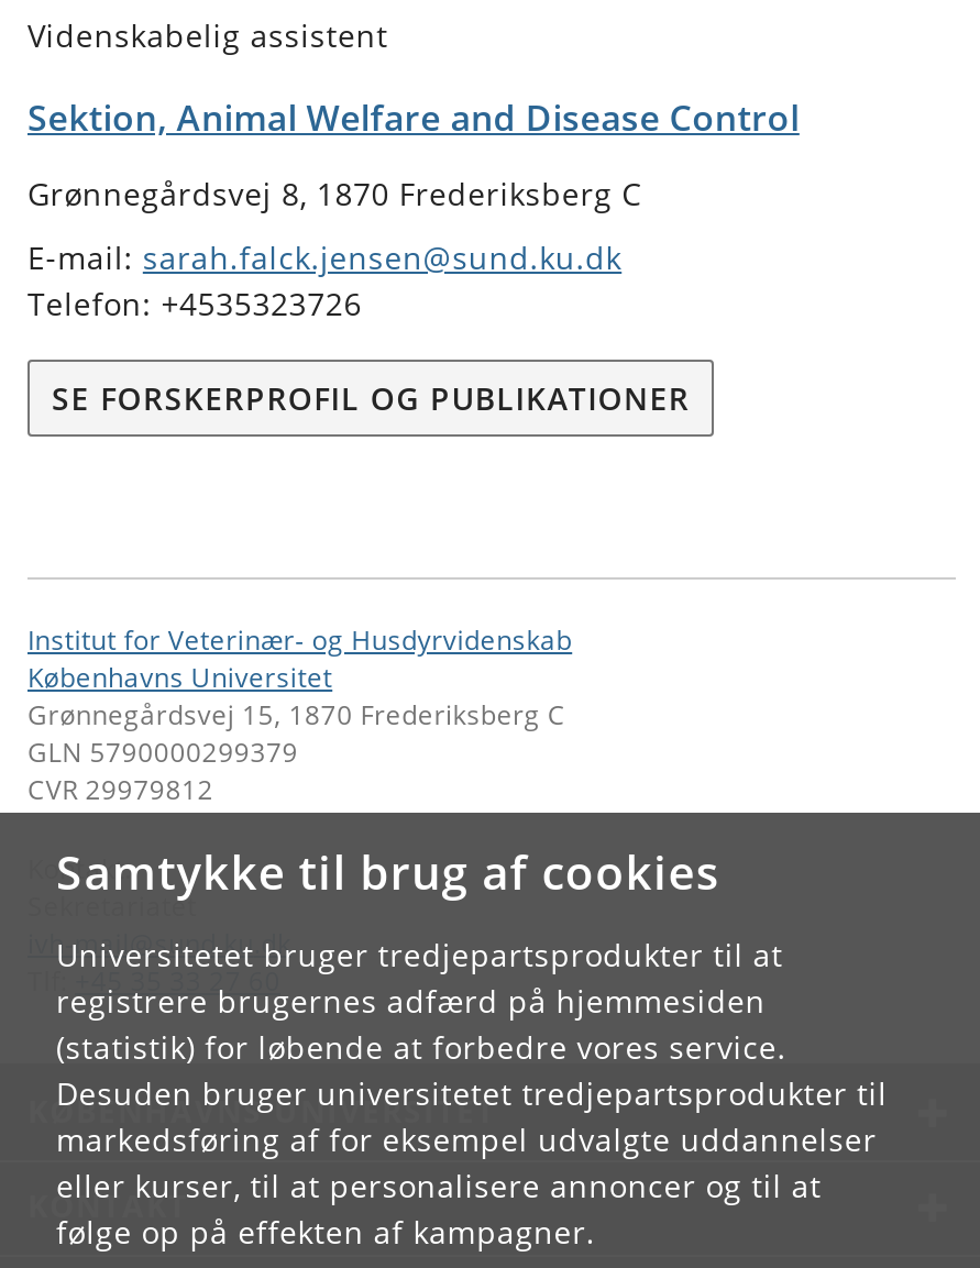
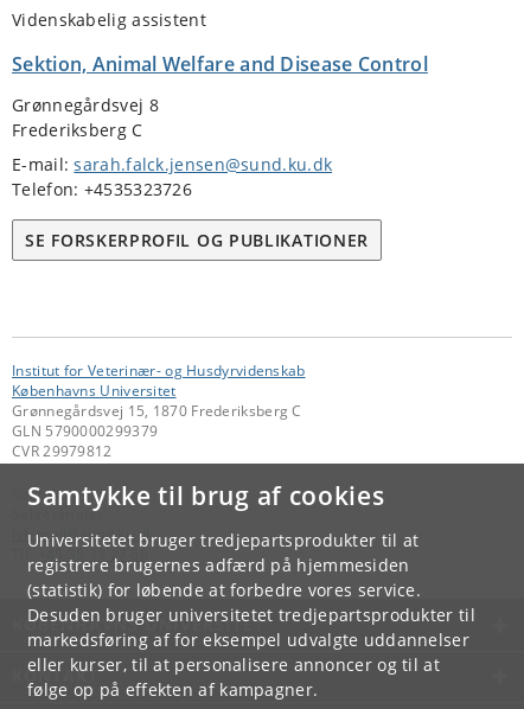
[27,173,642,214] Grønnegårdsvej 8, 1870 Frederiksberg C -> [12,94,159,141] Grønnegårdsvej 8 | Frederiksberg C

